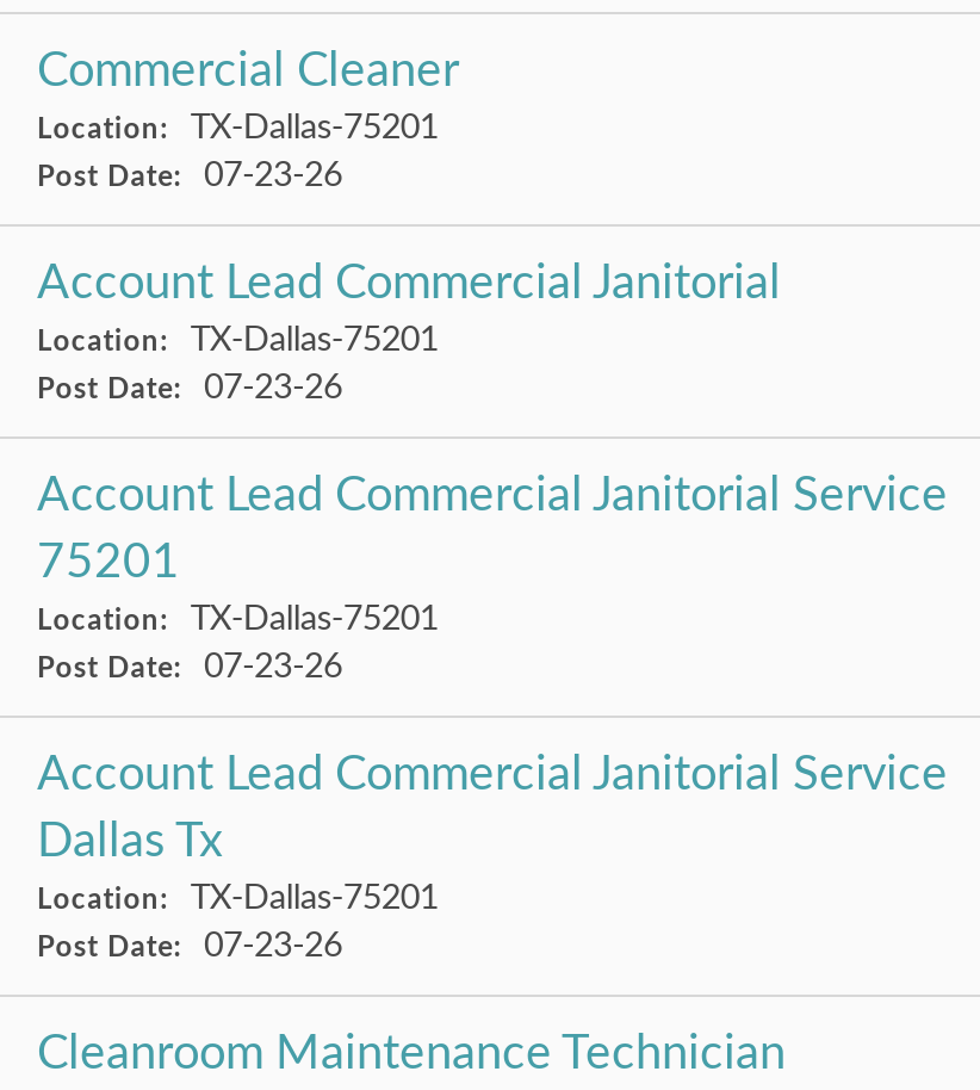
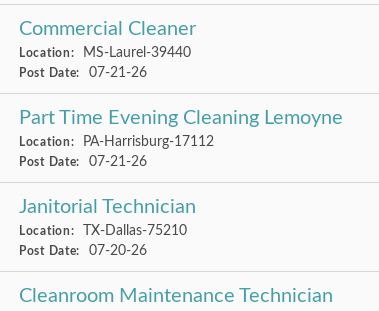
[37,110,948,964] Location: TX-Dallas-75201 | Post Date: 07-23-26 | Account Lead Commercial Janitorial | Location: TX-Dallas-75201 | Post Date: 07-23-26 | Account Lead Commercial Janitorial Service | 75201 | Location: TX-Dallas-75201 | Post Date: 07-23-26 | Account Lead Commercial Janitorial Service | Dallas Tx | Location: TX-Dallas-75201 | Post Date: 07-23-26 -> [19,45,343,258] Location: MS-Laurel-39440 | Post Date: 07-21-26 | Part Time Evening Cleaning Lemoyne | Location: PA-Harrisburg-17112 | Post Date: 07-21-26 | Janitorial Technician | Location: TX-Dallas-75210 | Post Date: 07-20-26

